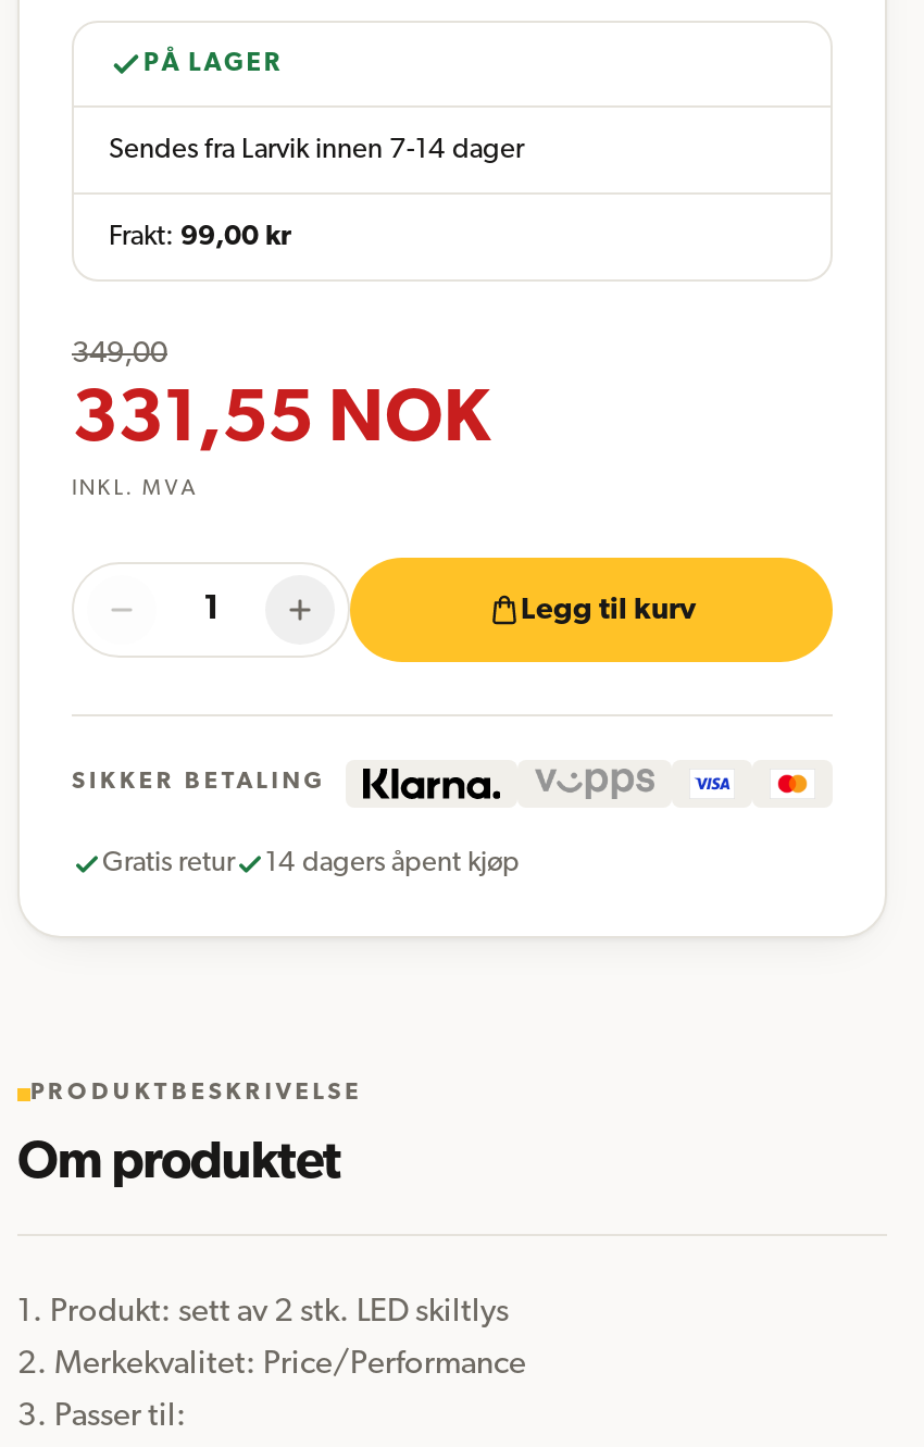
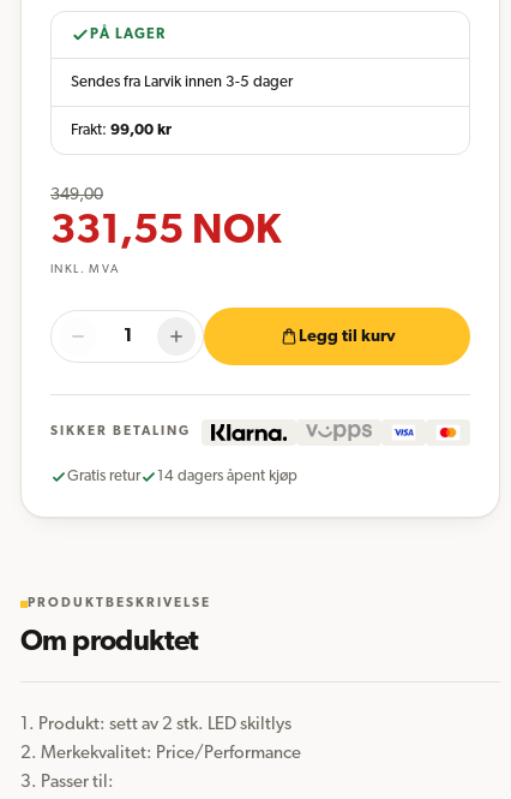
[109,136,524,164] Sendes fra Larvik innen 7-14 dager -> [71,74,293,90] Sendes fra Larvik innen 3-5 dager

